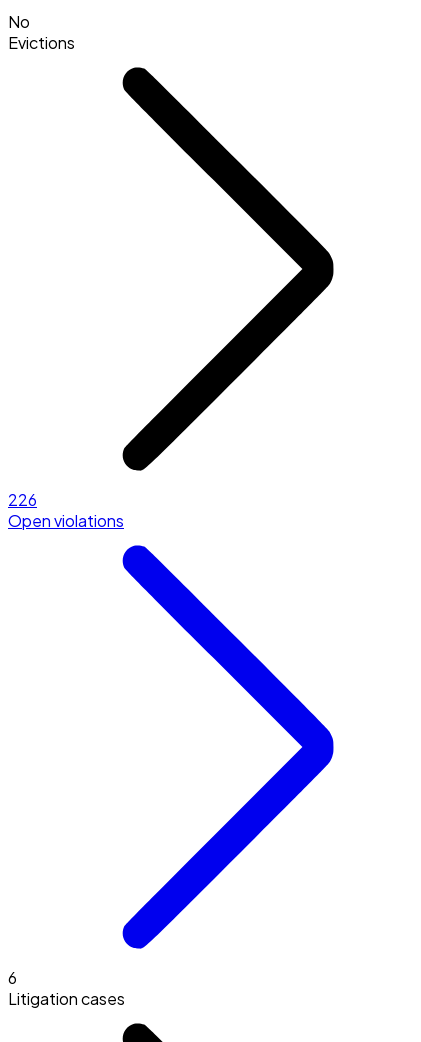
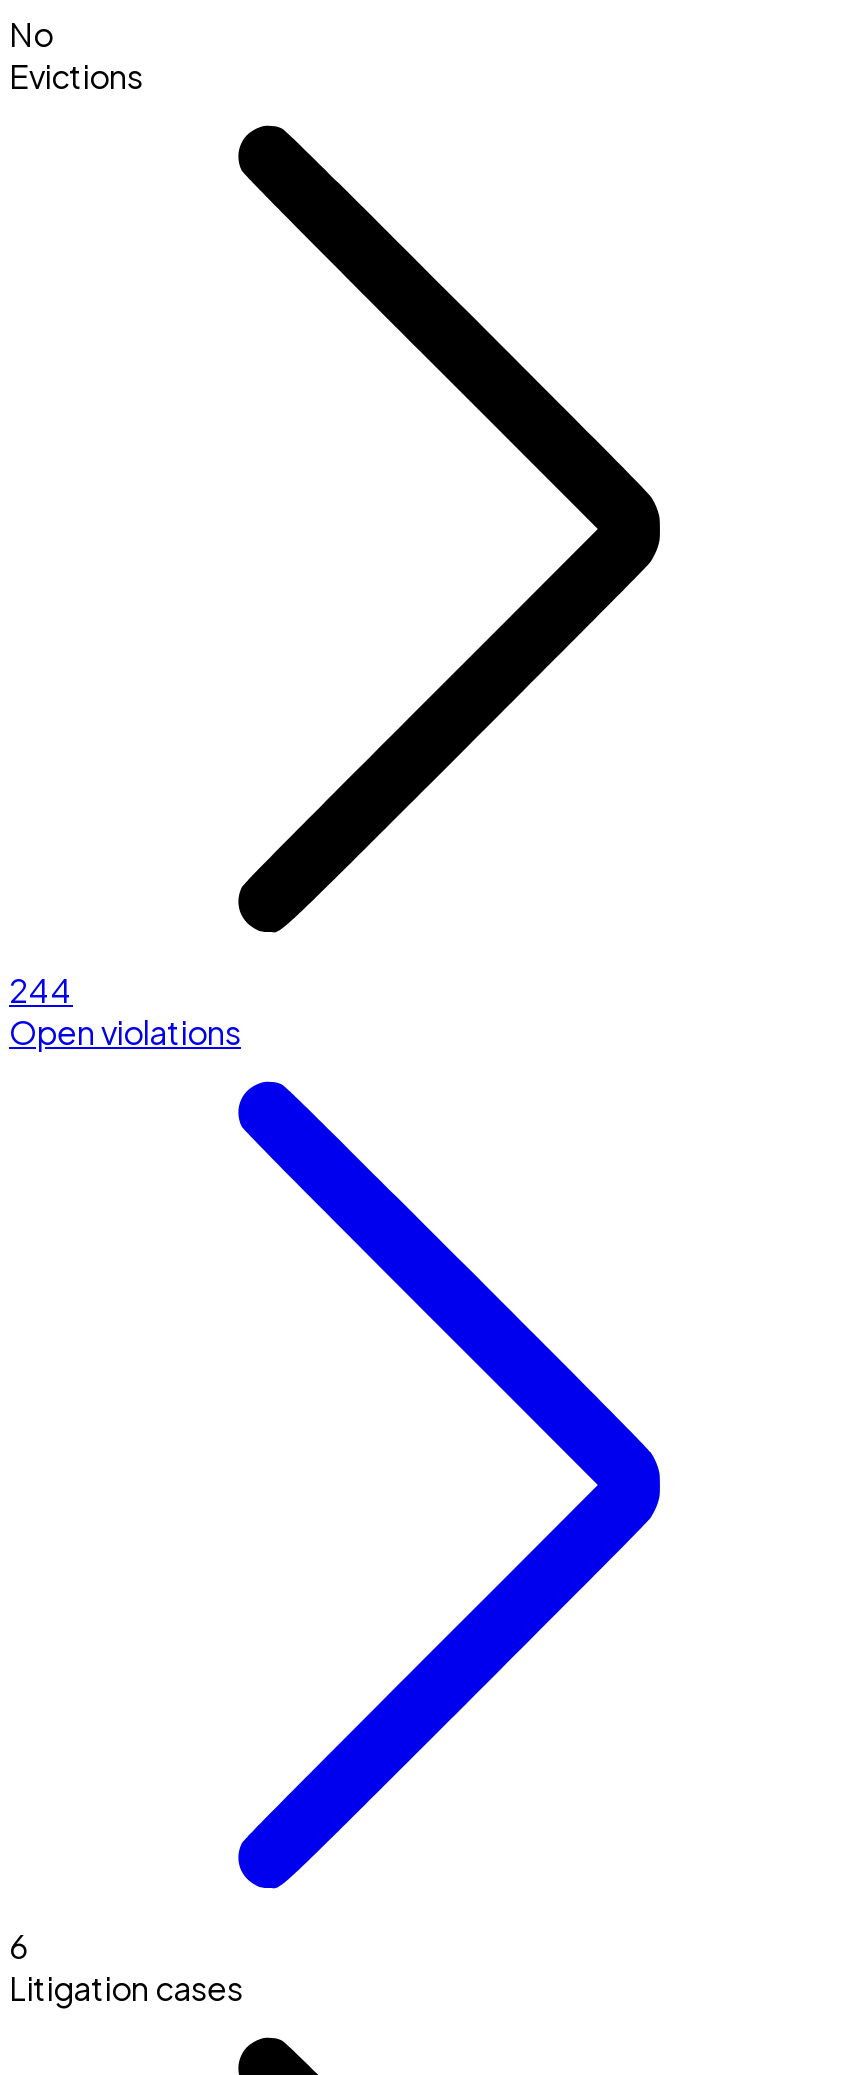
[8,489,37,510] 226 -> [9,968,73,1010] 244

